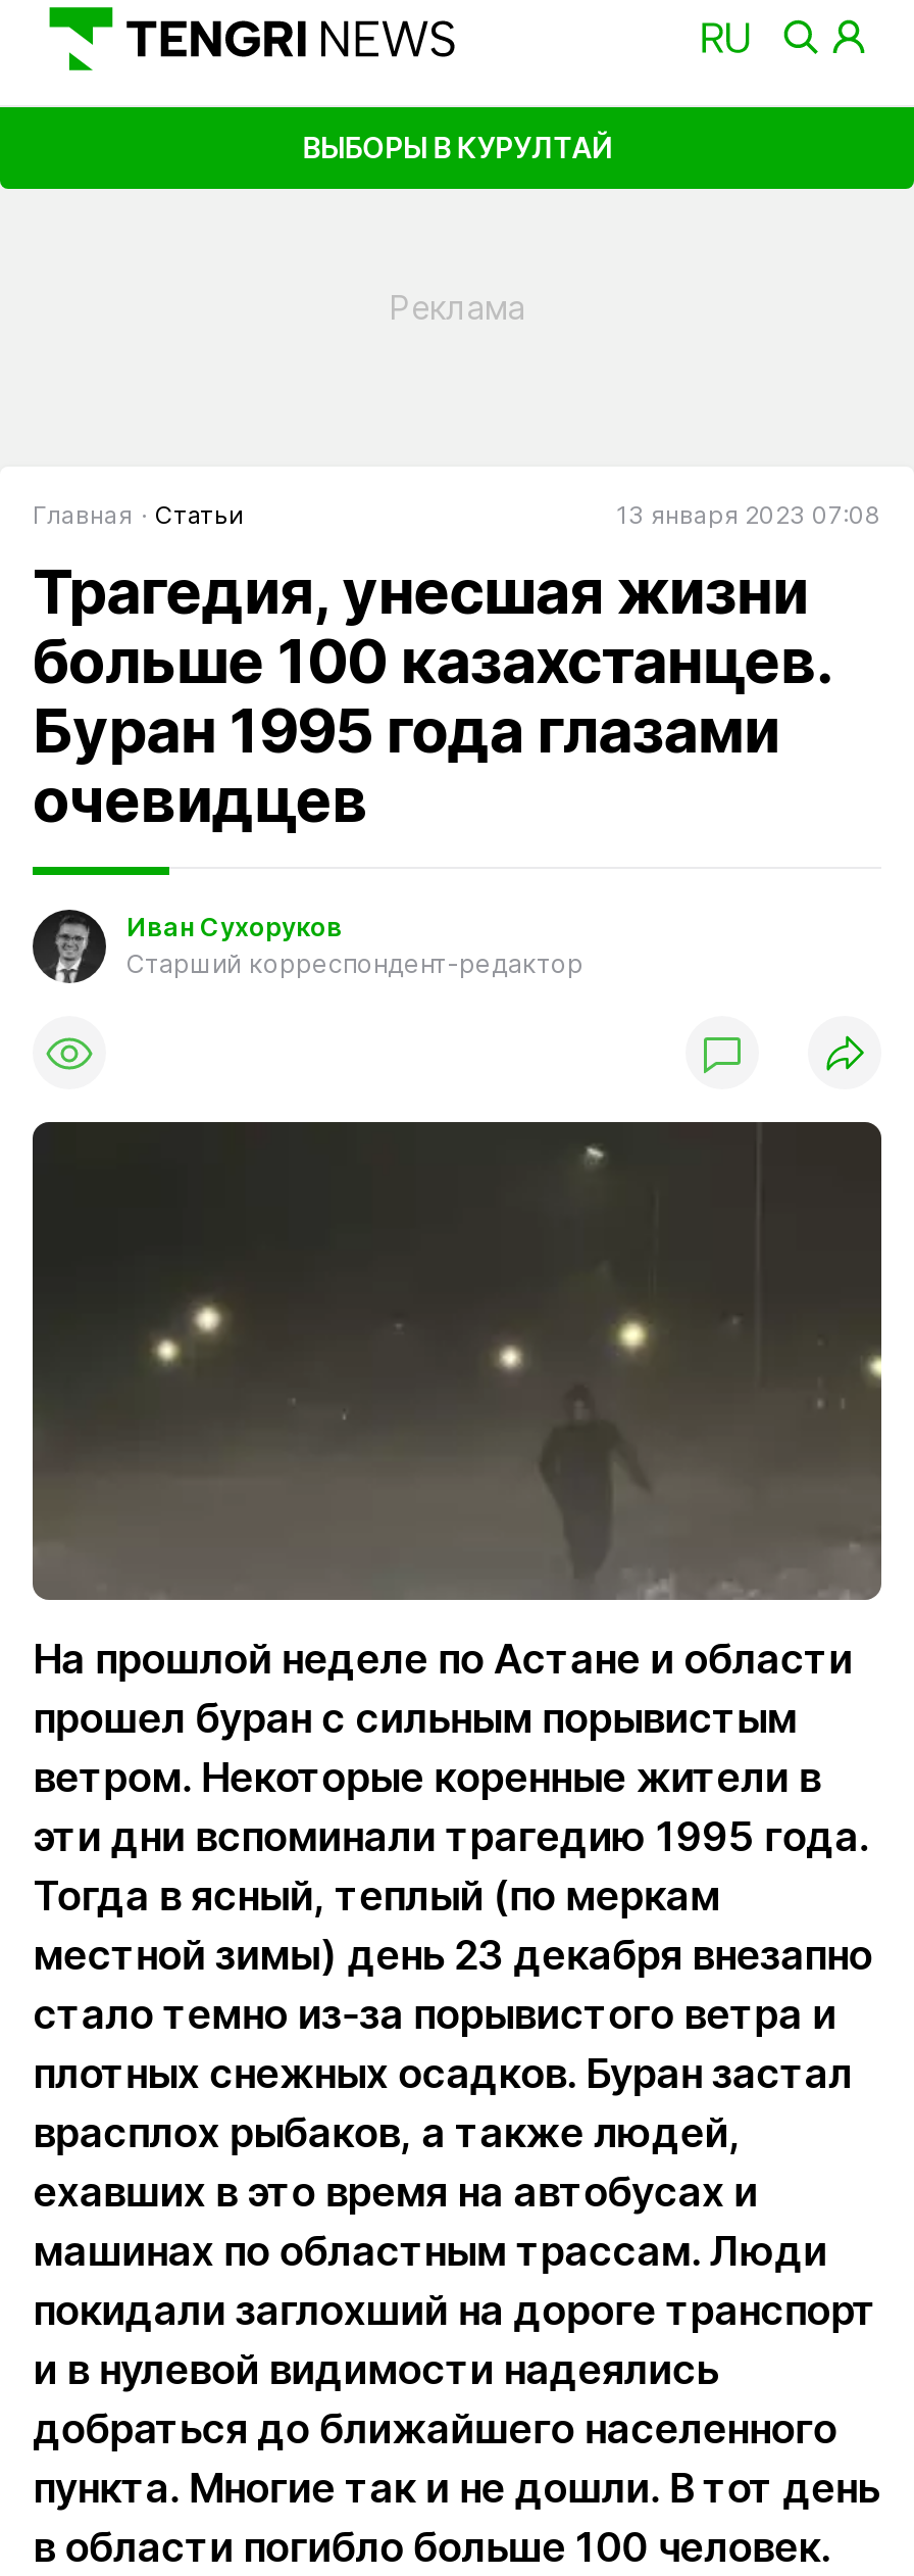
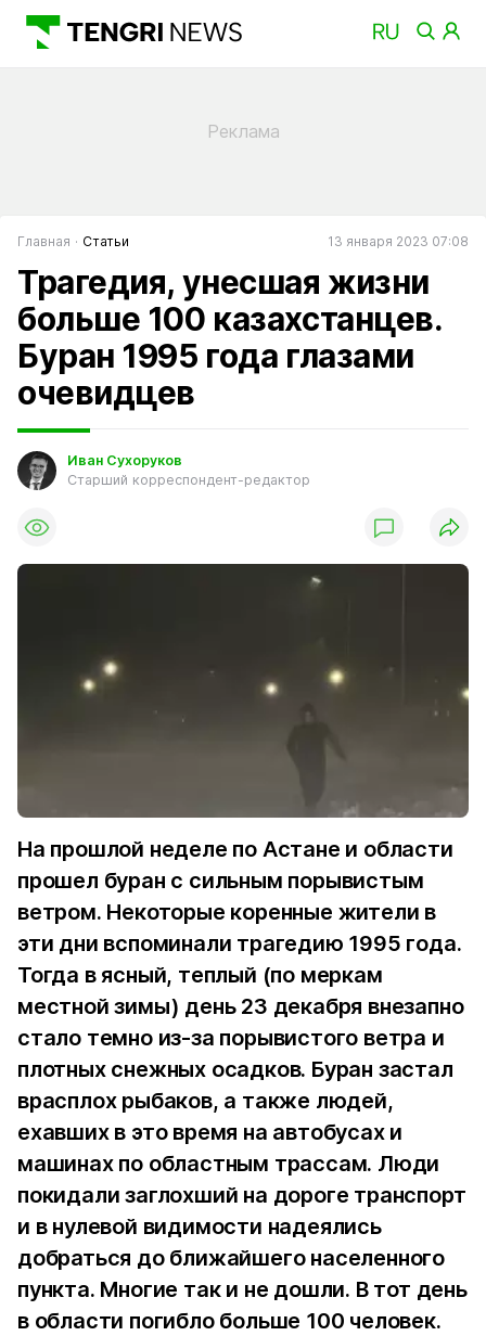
[302,129,612,164] ВЫБОРЫ В КУРУЛТАЙ -> none

